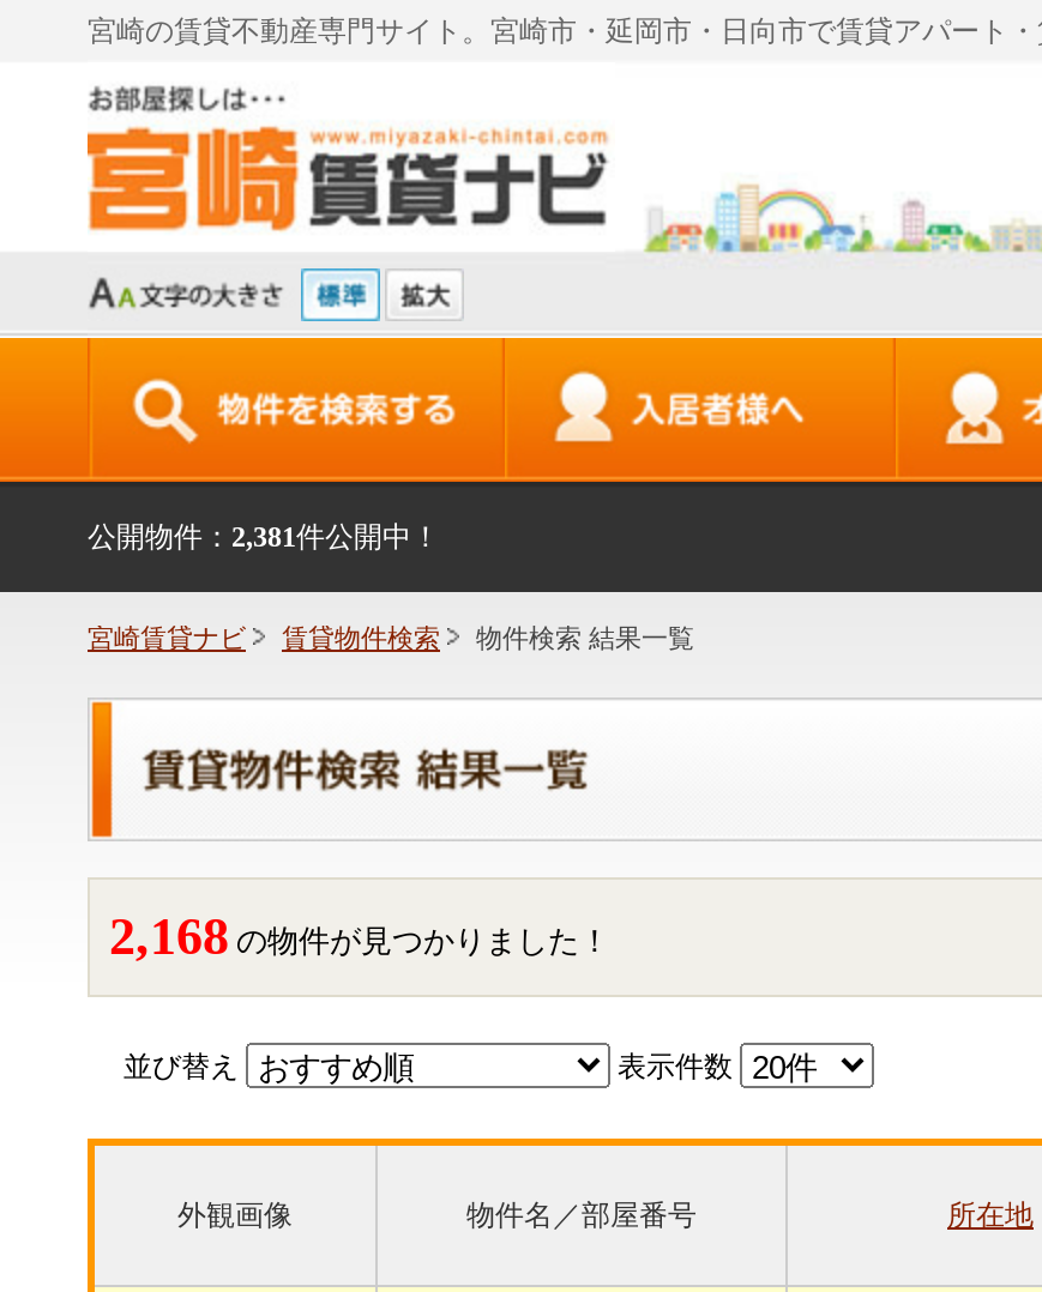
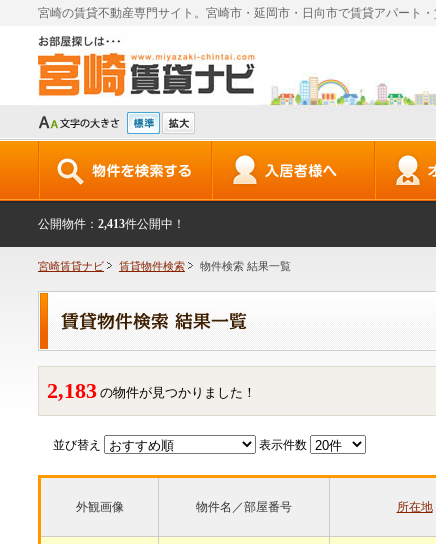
[88,520,440,554] 公開物件：2,381件公開中！ -> [38,217,185,231] 公開物件：2,413件公開中！
[109,906,610,966] 2,168 の物件が見つかりました！ -> [47,378,256,403] 2,183 の物件が見つかりました！

